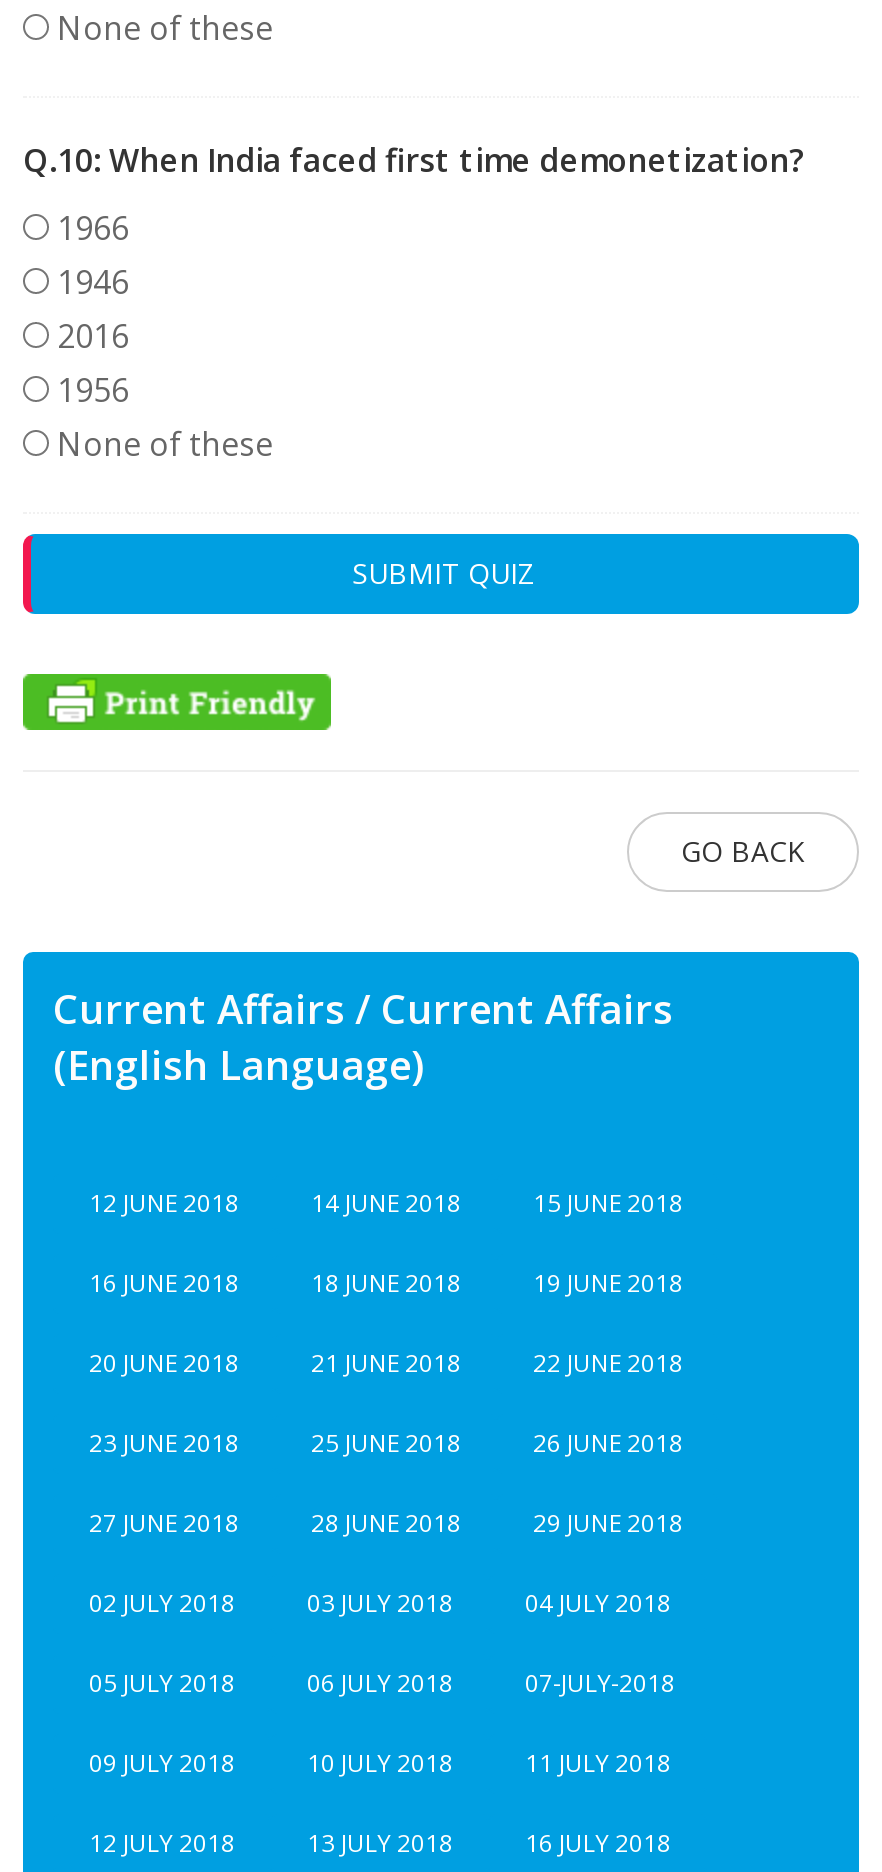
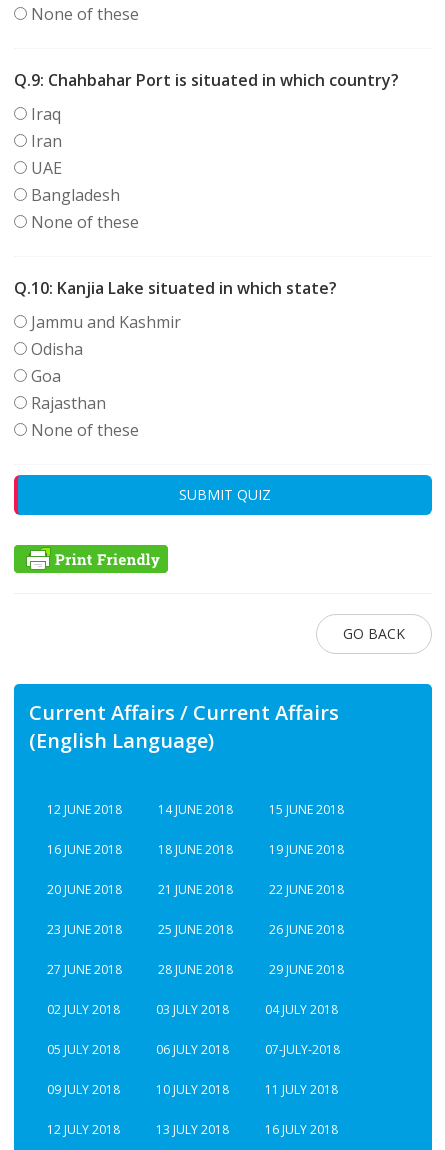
[23,138,805,412] Q.10: When India faced first time demonetization? | 1966 | 1946 | 2016 | 1956 -> [14,69,399,414] Q.9: Chahbahar Port is situated in which country? | Iraq | Iran | UAE | Bangladesh | None of these | Q.10: Kanjia Lake situated in which state? | Jammu and Kashmir | Odisha | Goa | Rajasthan

